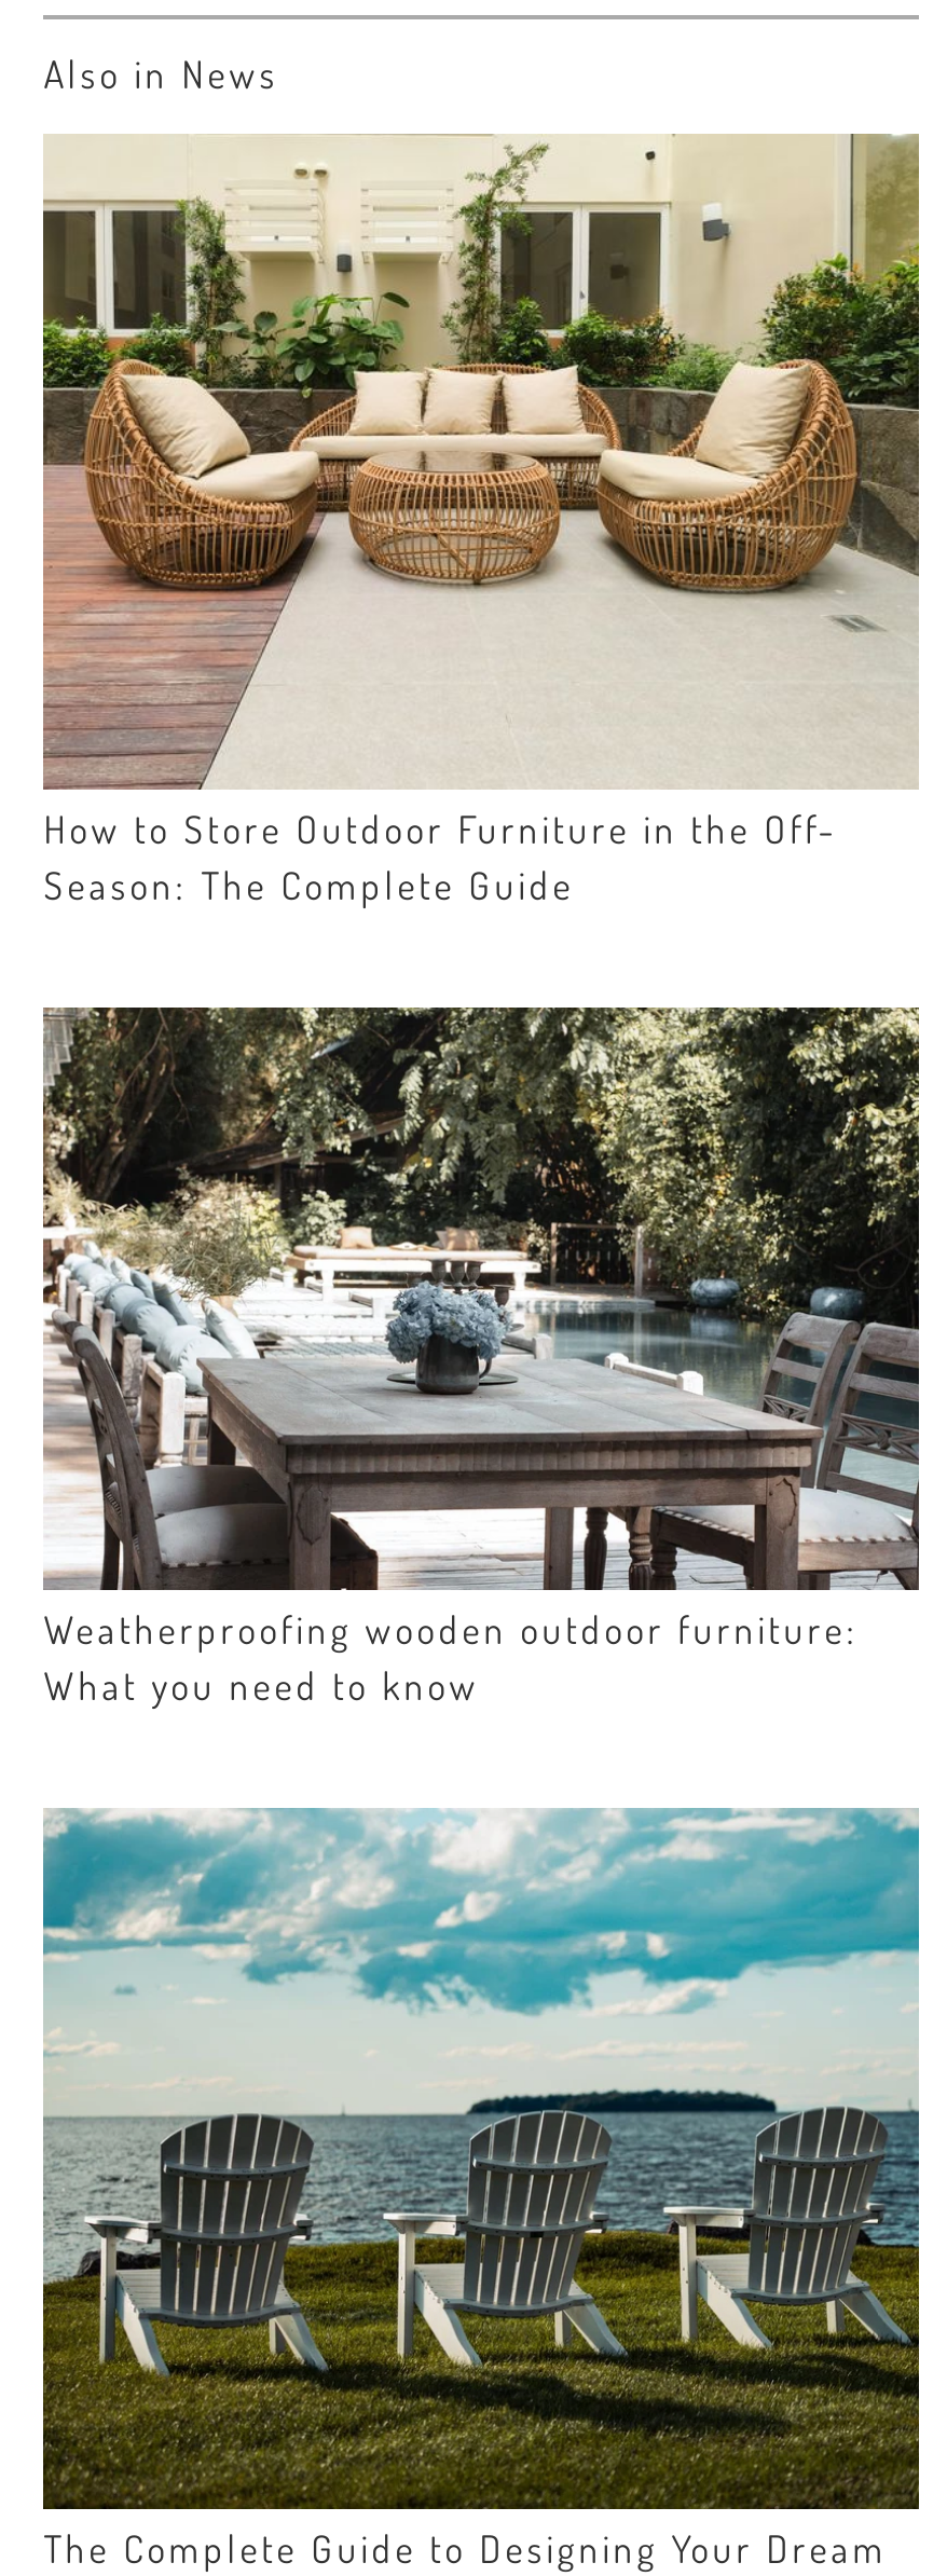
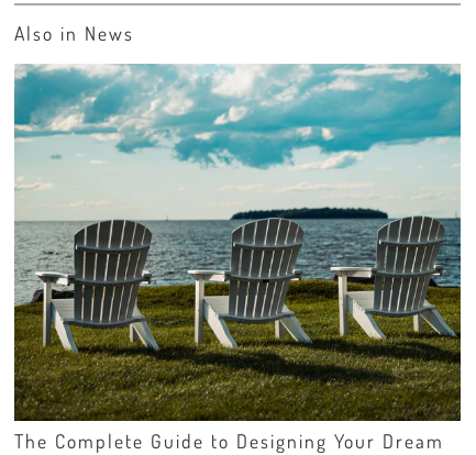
[41,133,921,908] [image] | How to Store Outdoor Furniture in the Off- | Season: The Complete Guide -> none
[41,1004,921,1709] [image] | Weatherproofing wooden outdoor furniture: | What you need to know -> none

